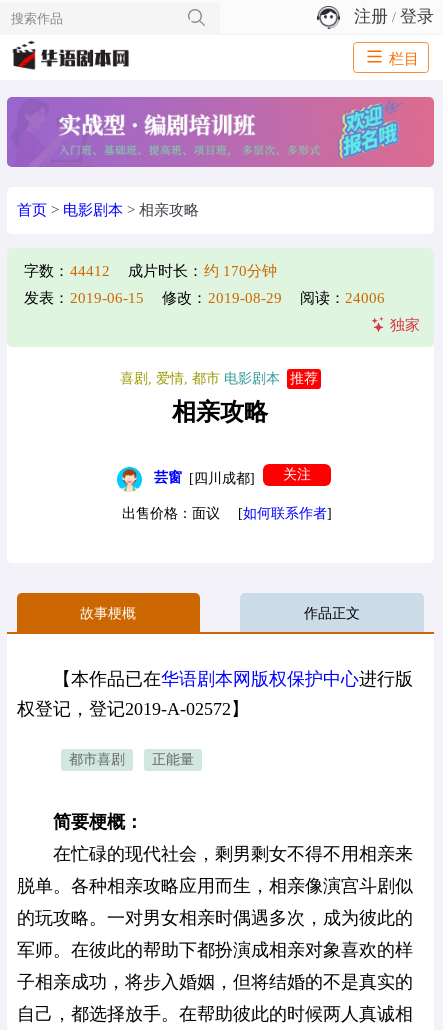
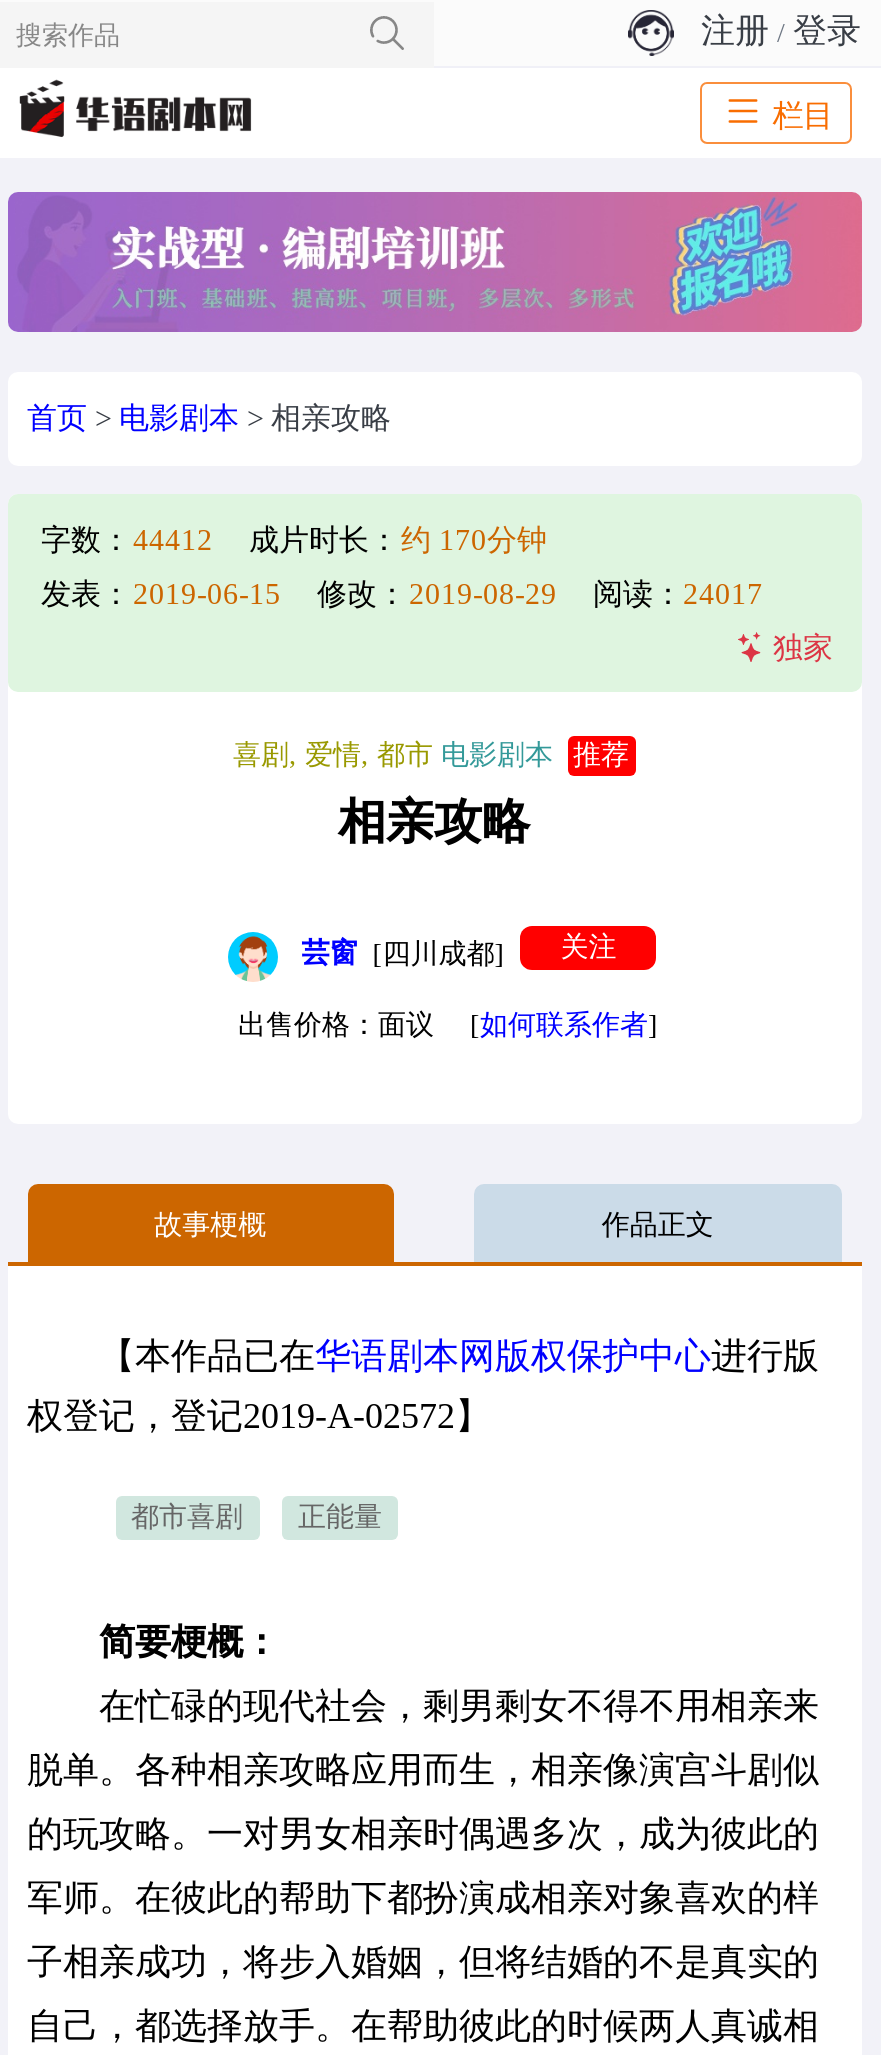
[23,290,384,306] 发表：2019-06-15 修改：2019-08-29 阅读：24006 -> [41,577,763,609] 发表：2019-06-15 修改：2019-08-29 阅读：24017

